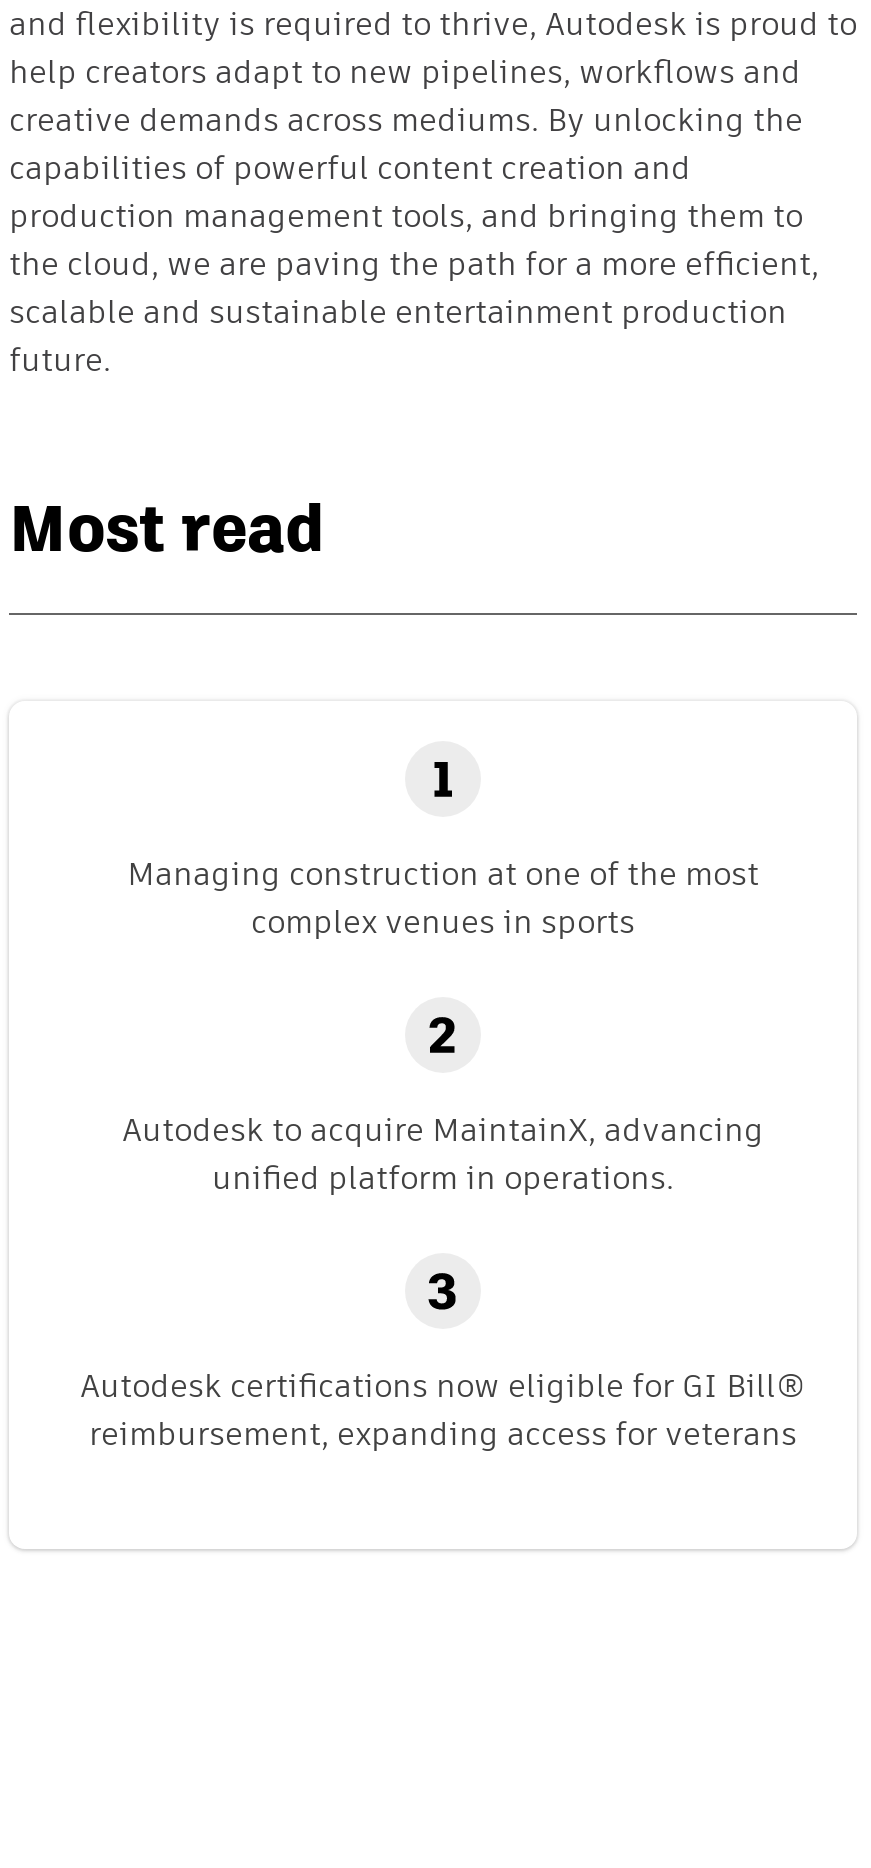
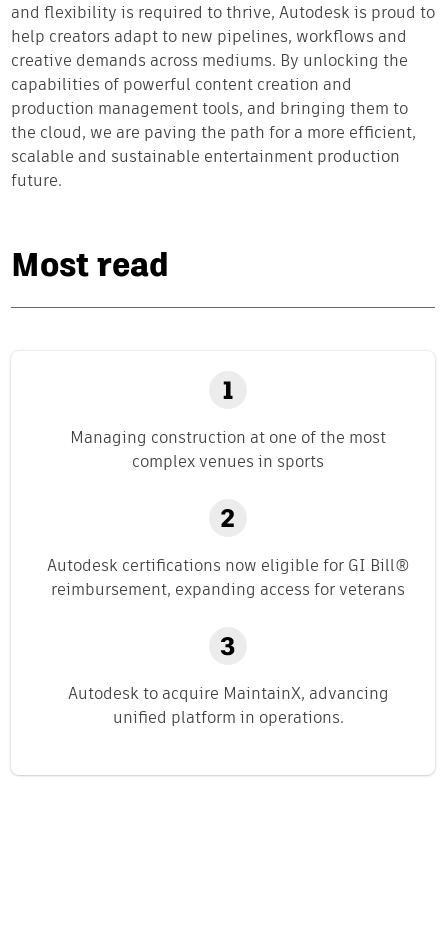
moved [122,1107,764,1201] -> [67,682,388,729]: Autodesk to acquire MaintainX, advancing | unified platform in operations.
moved [80,1363,806,1457] -> [46,554,409,601]: Autodesk certifications now eligible for GI Bill® | reimbursement, expanding access for veterans

